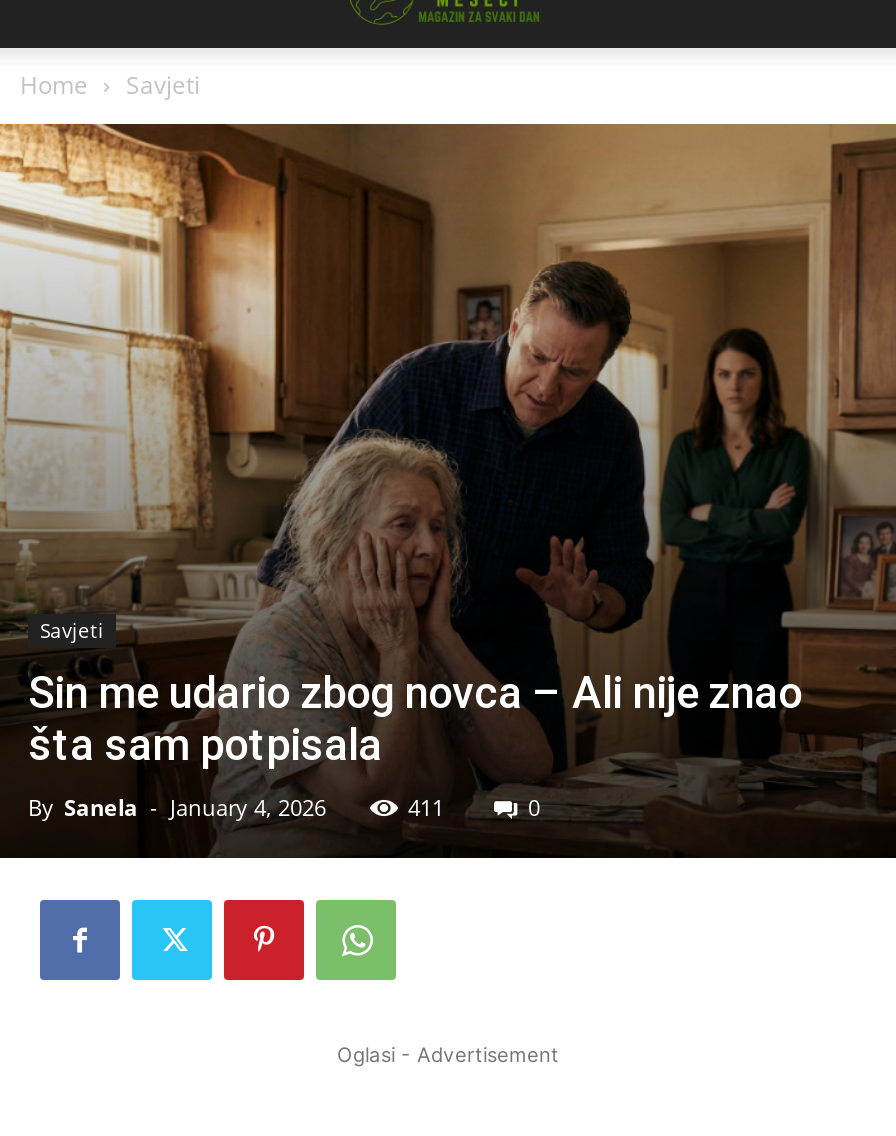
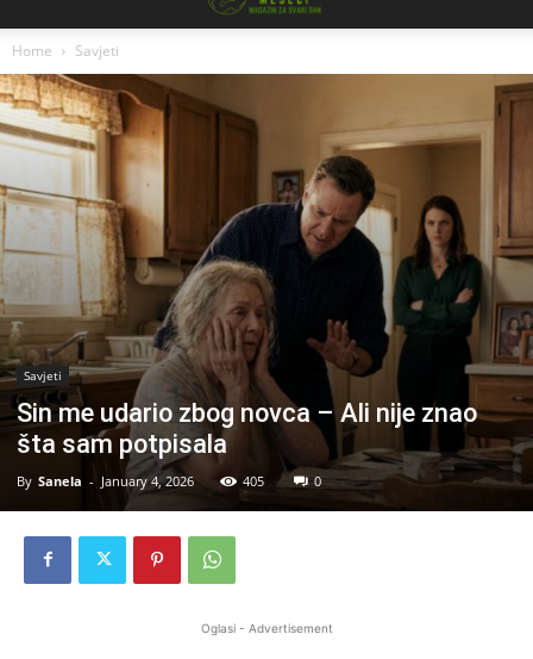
[408,792,444,822] 411 -> [243,472,264,490] 405

